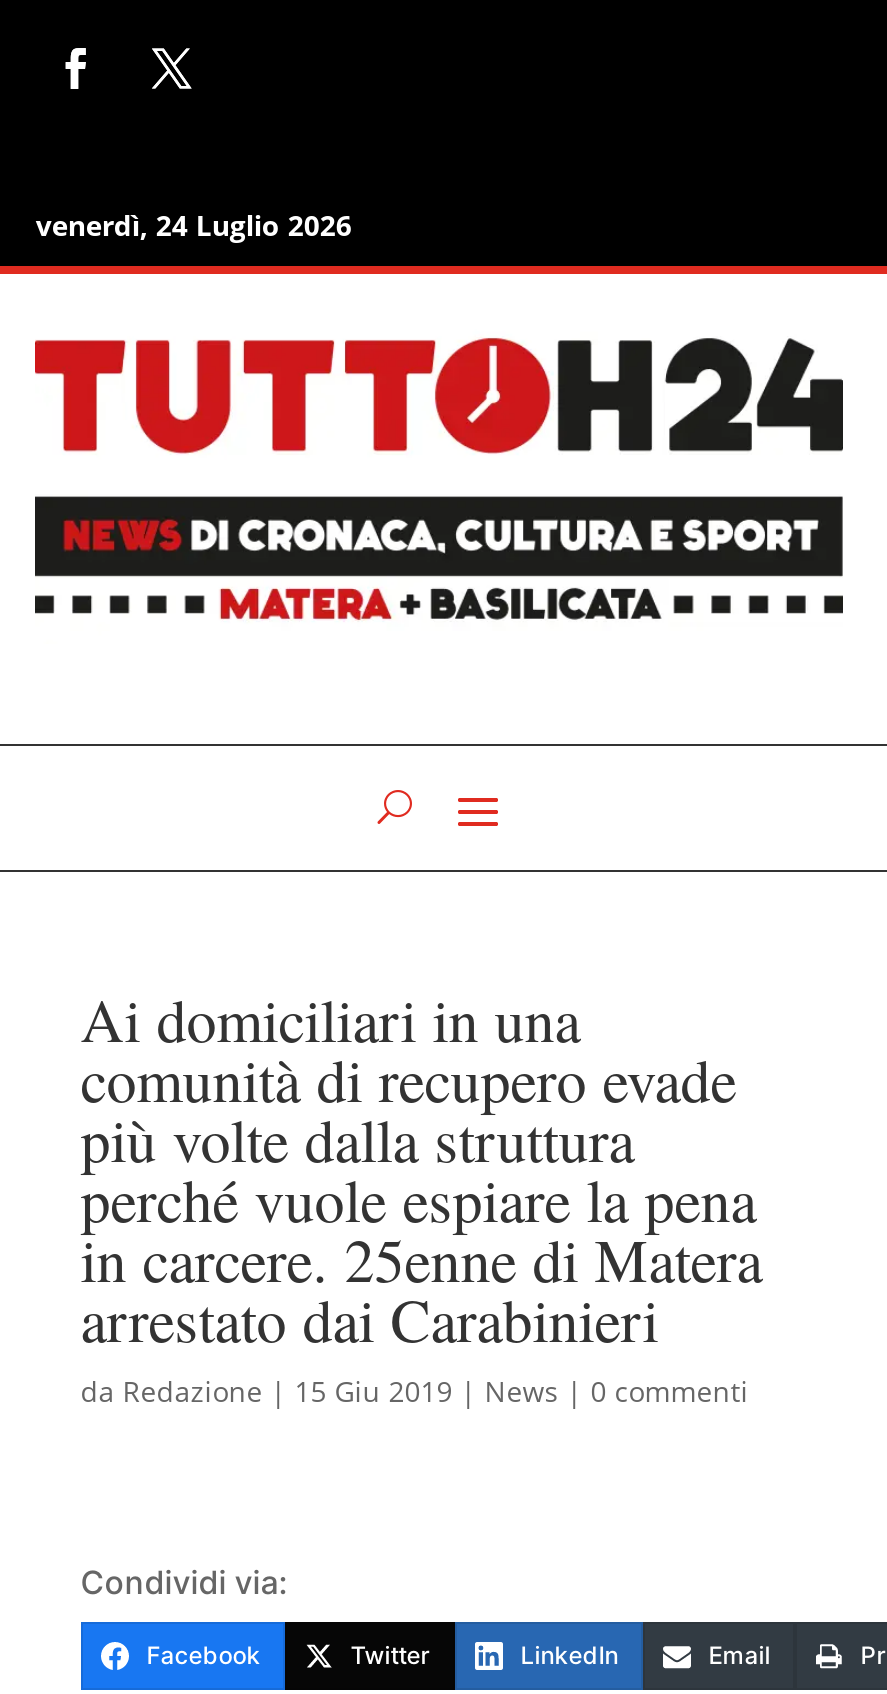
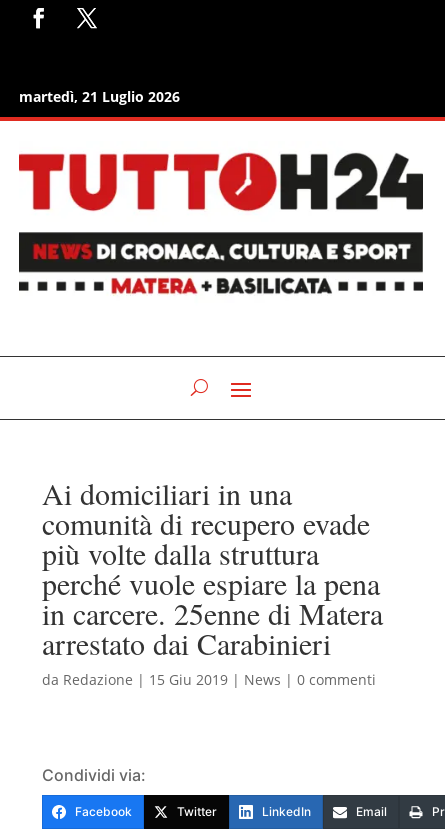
[36,206,352,244] venerdì, 24 Luglio 2026 -> [19,87,180,106] martedì, 21 Luglio 2026

